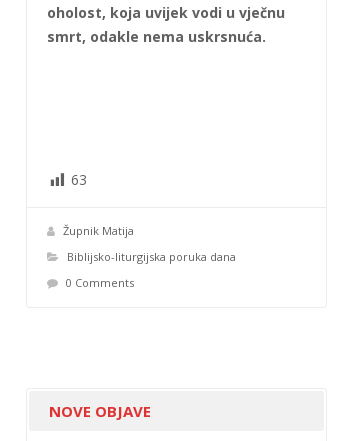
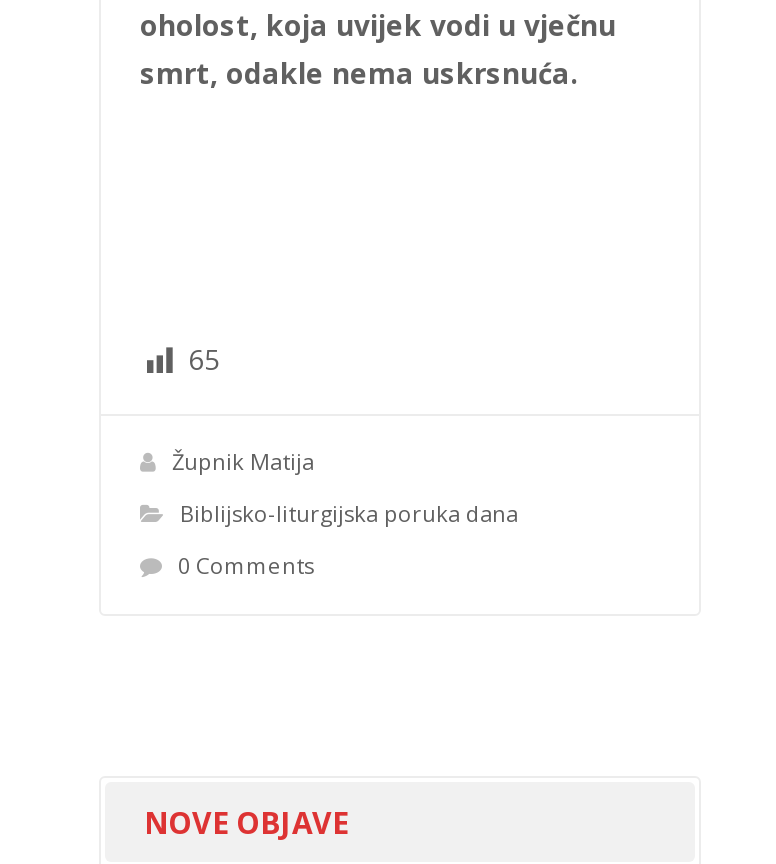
[70,170,86,189] 63 -> [188,341,220,379] 65

